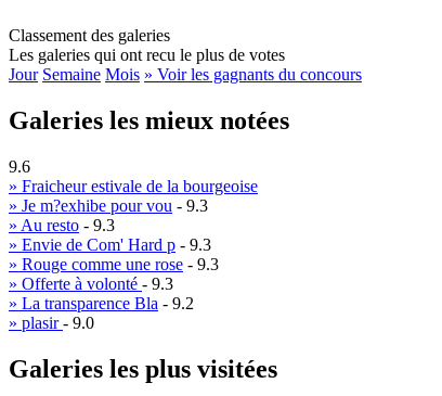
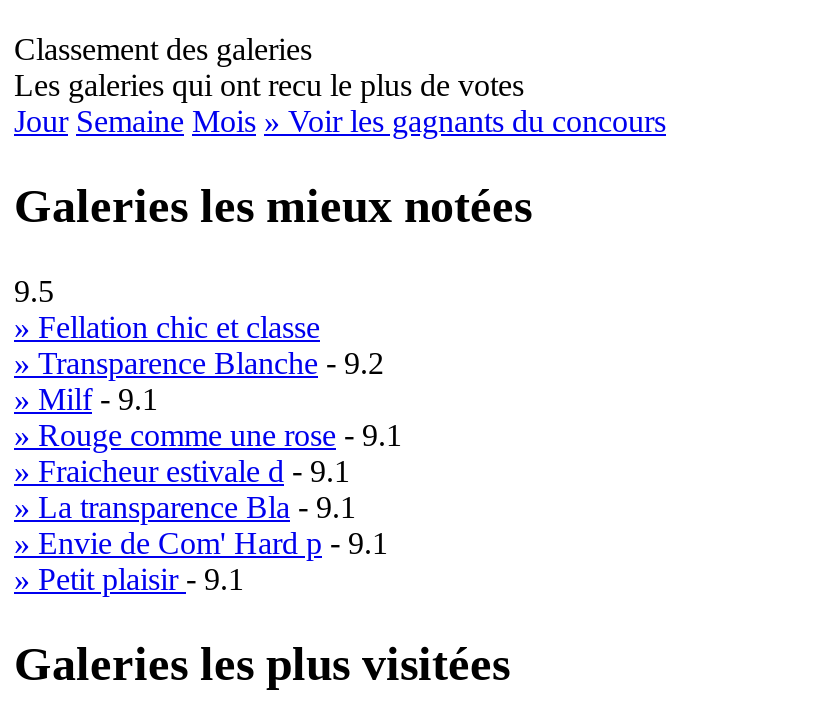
[9,158,258,332] 9.6 | » Fraicheur estivale de la bourgeoise | » Je m?exhibe pour vou - 9.3 | » Au resto - 9.3 | » Envie de Com' Hard p - 9.3 | » Rouge comme une rose - 9.3 | » Offerte à volonté - 9.3 | » La transparence Bla - 9.2 | » plasir - 9.0 -> [14,274,402,596] 9.5 | » Fellation chic et classe | » Transparence Blanche - 9.2 | » Milf - 9.1 | » Rouge comme une rose - 9.1 | » Fraicheur estivale d - 9.1 | » La transparence Bla - 9.1 | » Envie de Com' Hard p - 9.1 | » Petit plaisir - 9.1

